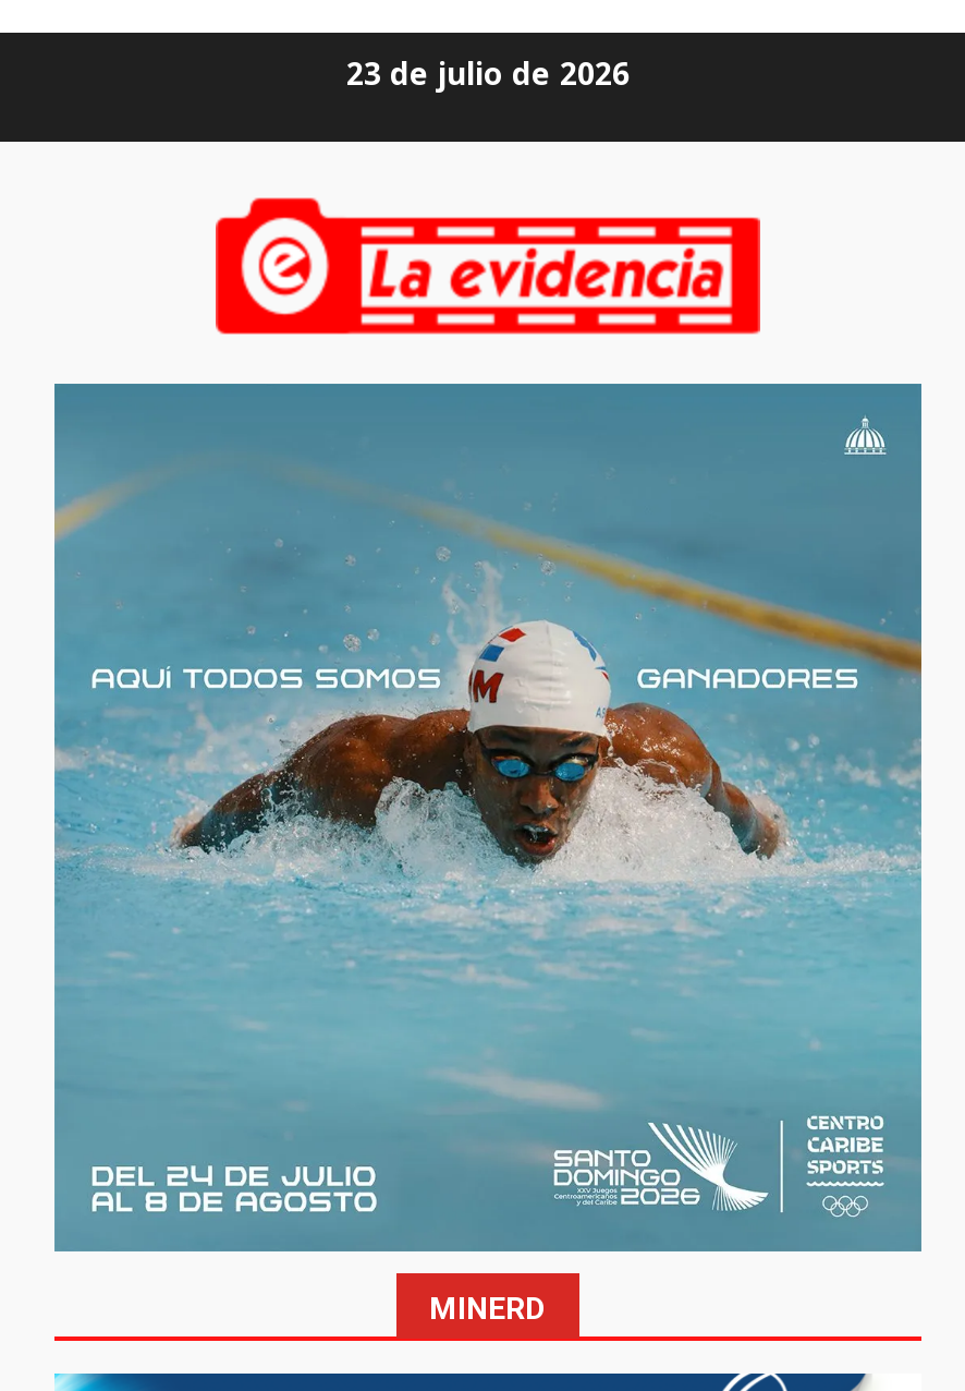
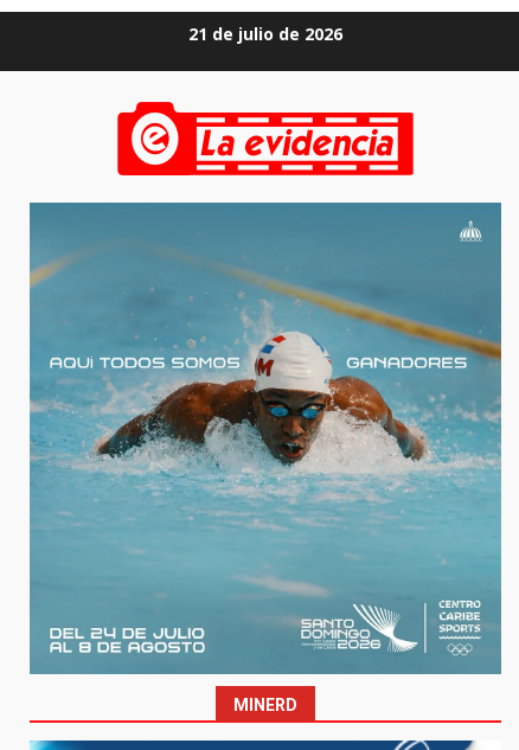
[346,51,630,93] 23 de julio de 2026 -> [188,22,342,44] 21 de julio de 2026

